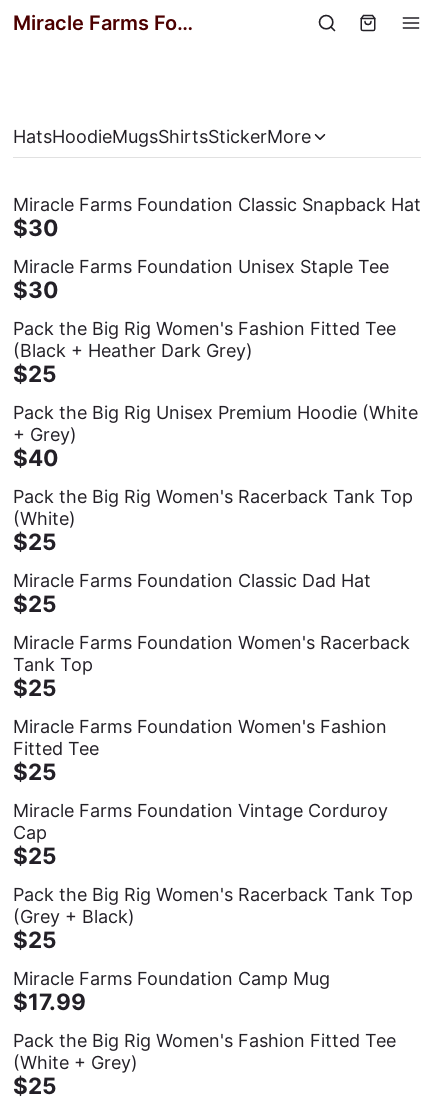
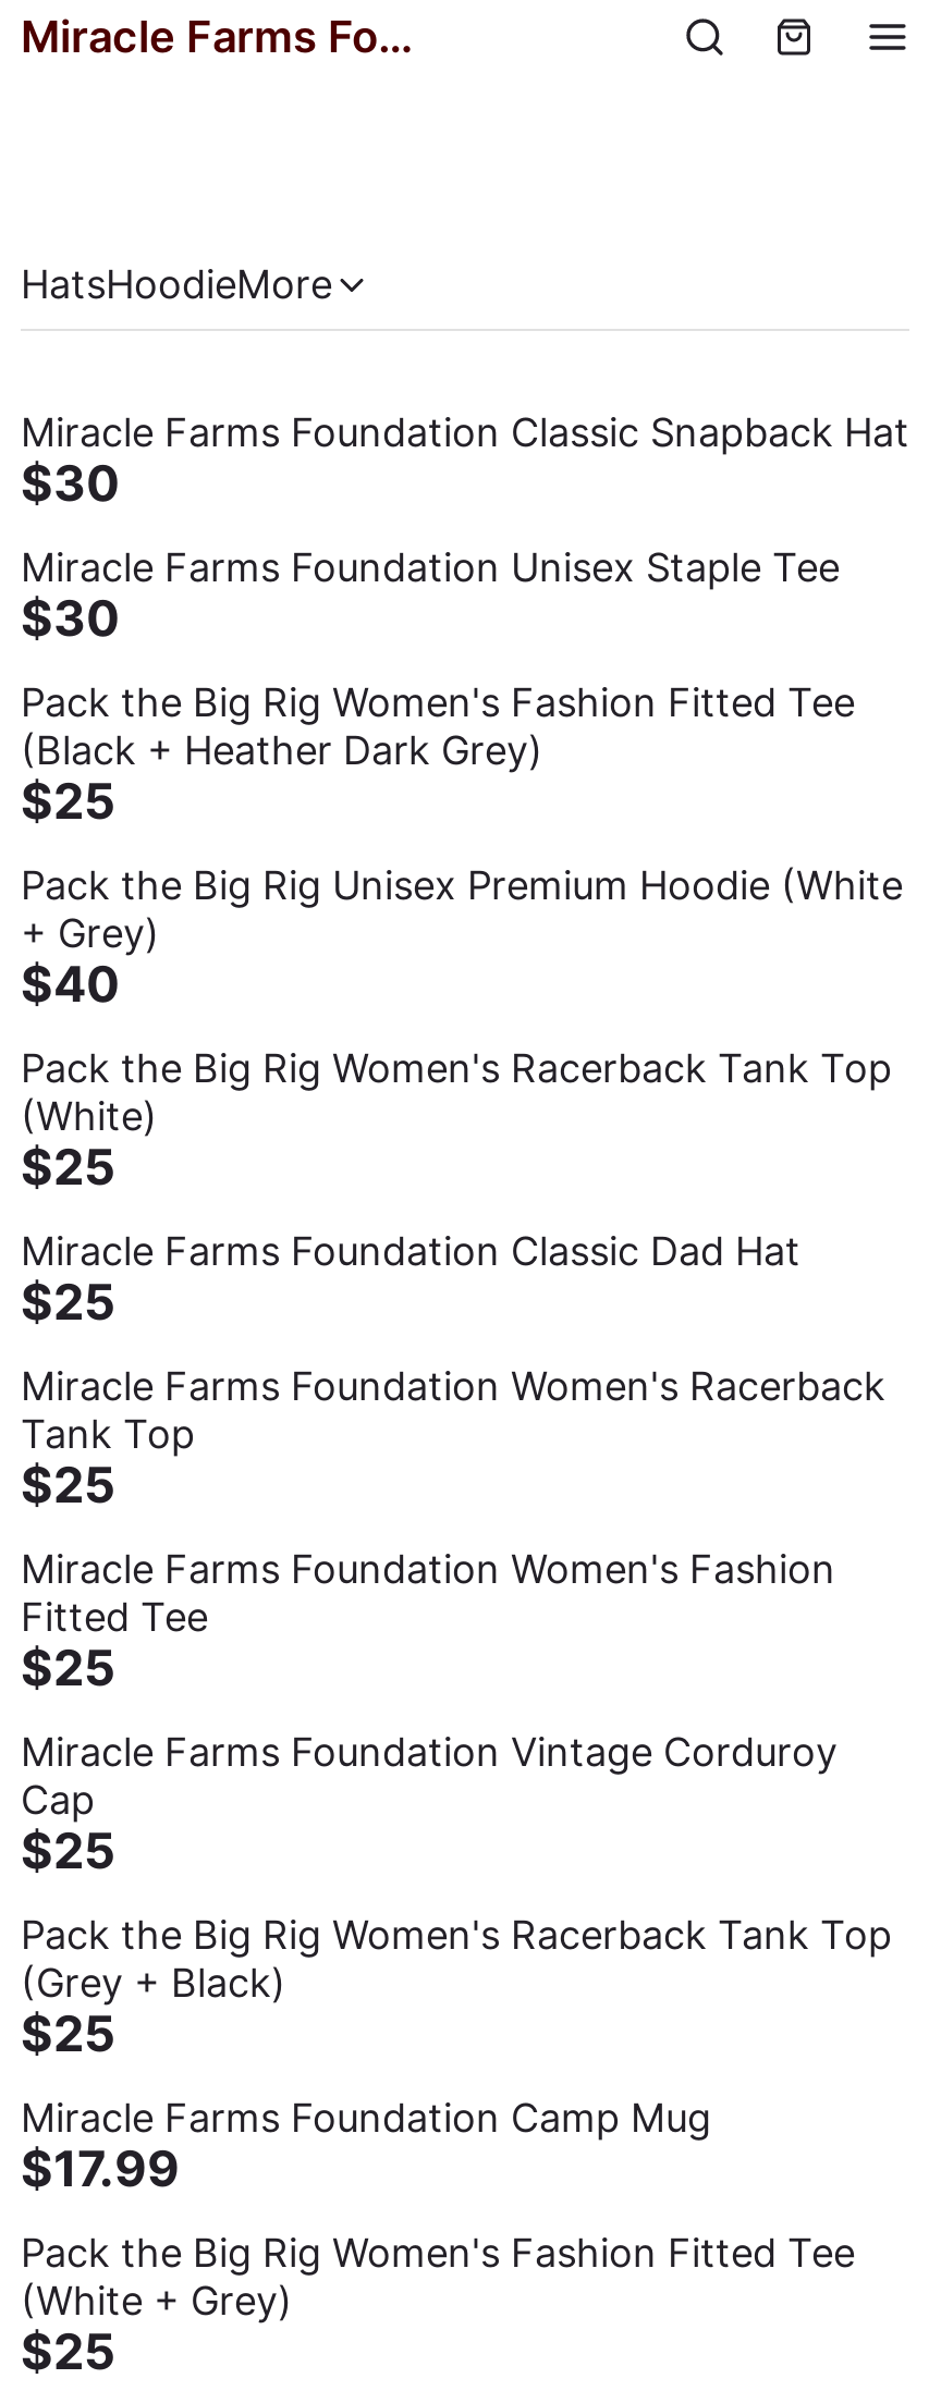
[13,126,311,147] HatsHoodieMugsShirtsStickerMore -> [21,261,332,307] HatsHoodieMore

